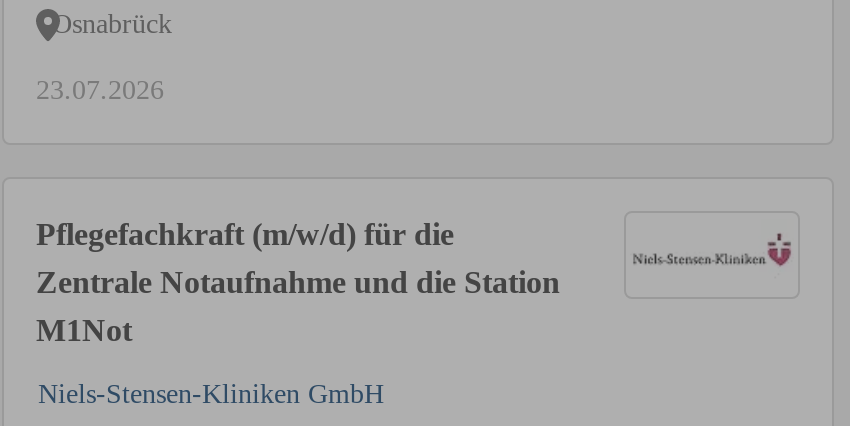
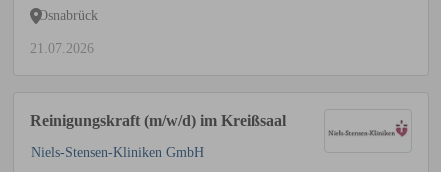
[36,76,164,106] 23.07.2026 -> [30,41,94,56] 21.07.2026
[36,218,560,348] Pflegefachkraft (m/w/d) für die | Zentrale Notaufnahme und die Station | M1Not -> [30,112,286,129] Reinigungskraft (m/w/d) im Kreißsaal

